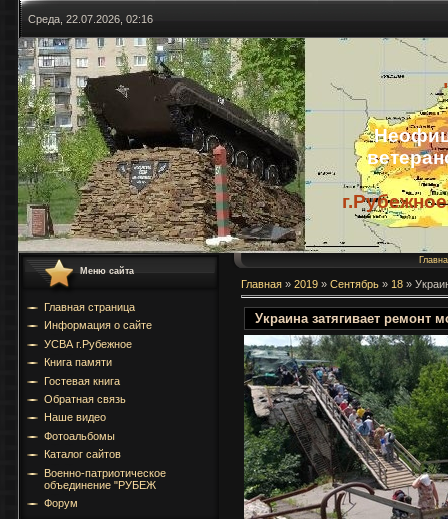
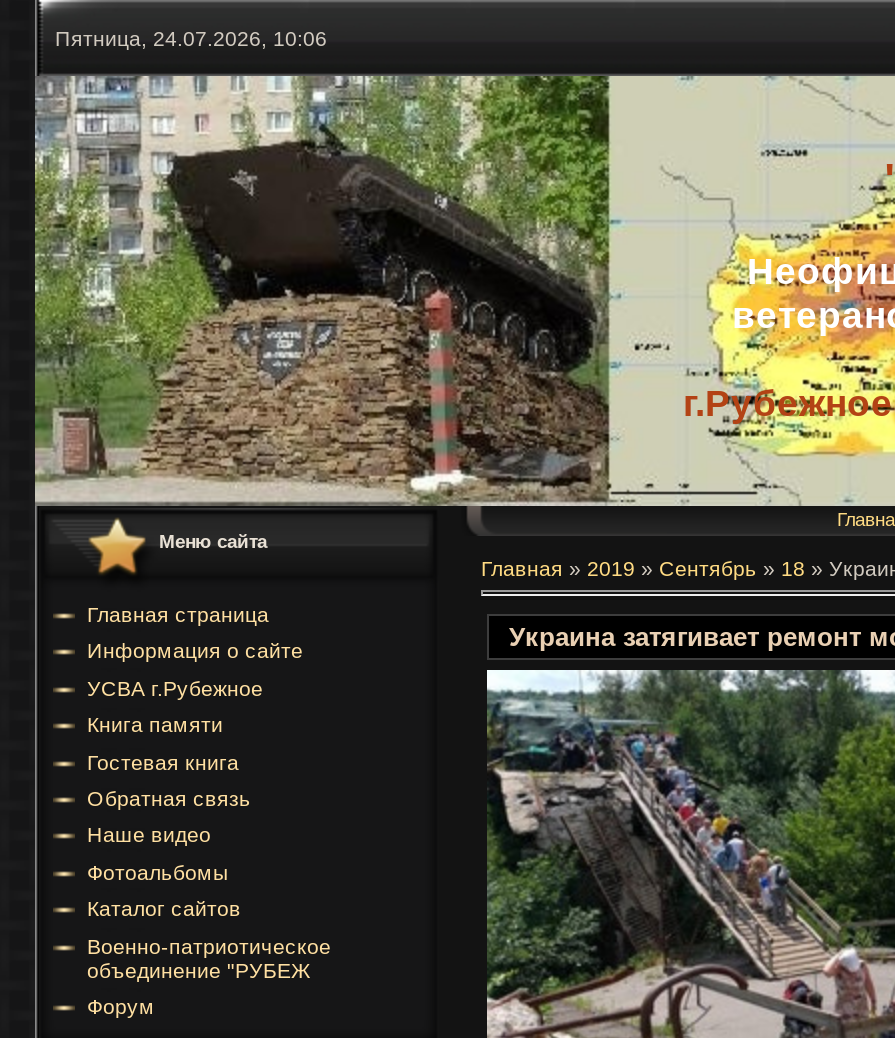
[28,13,153,25] Среда, 22.07.2026, 02:16 -> [55,26,327,50] Пятница, 24.07.2026, 10:06

